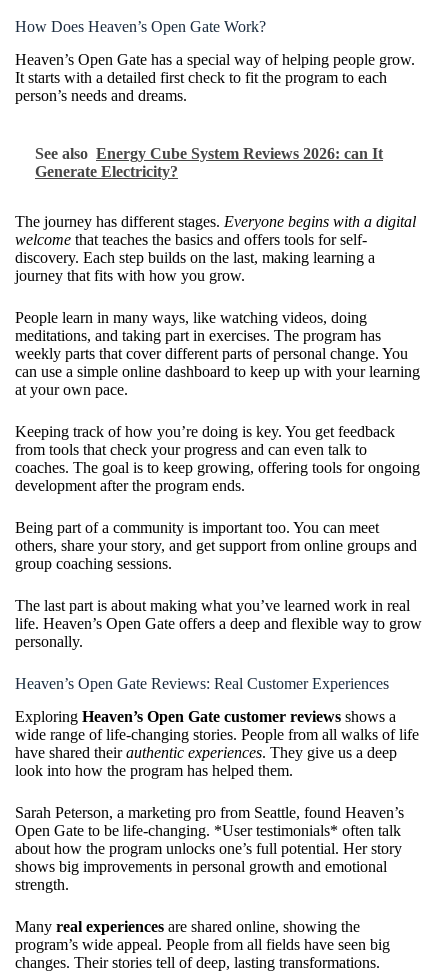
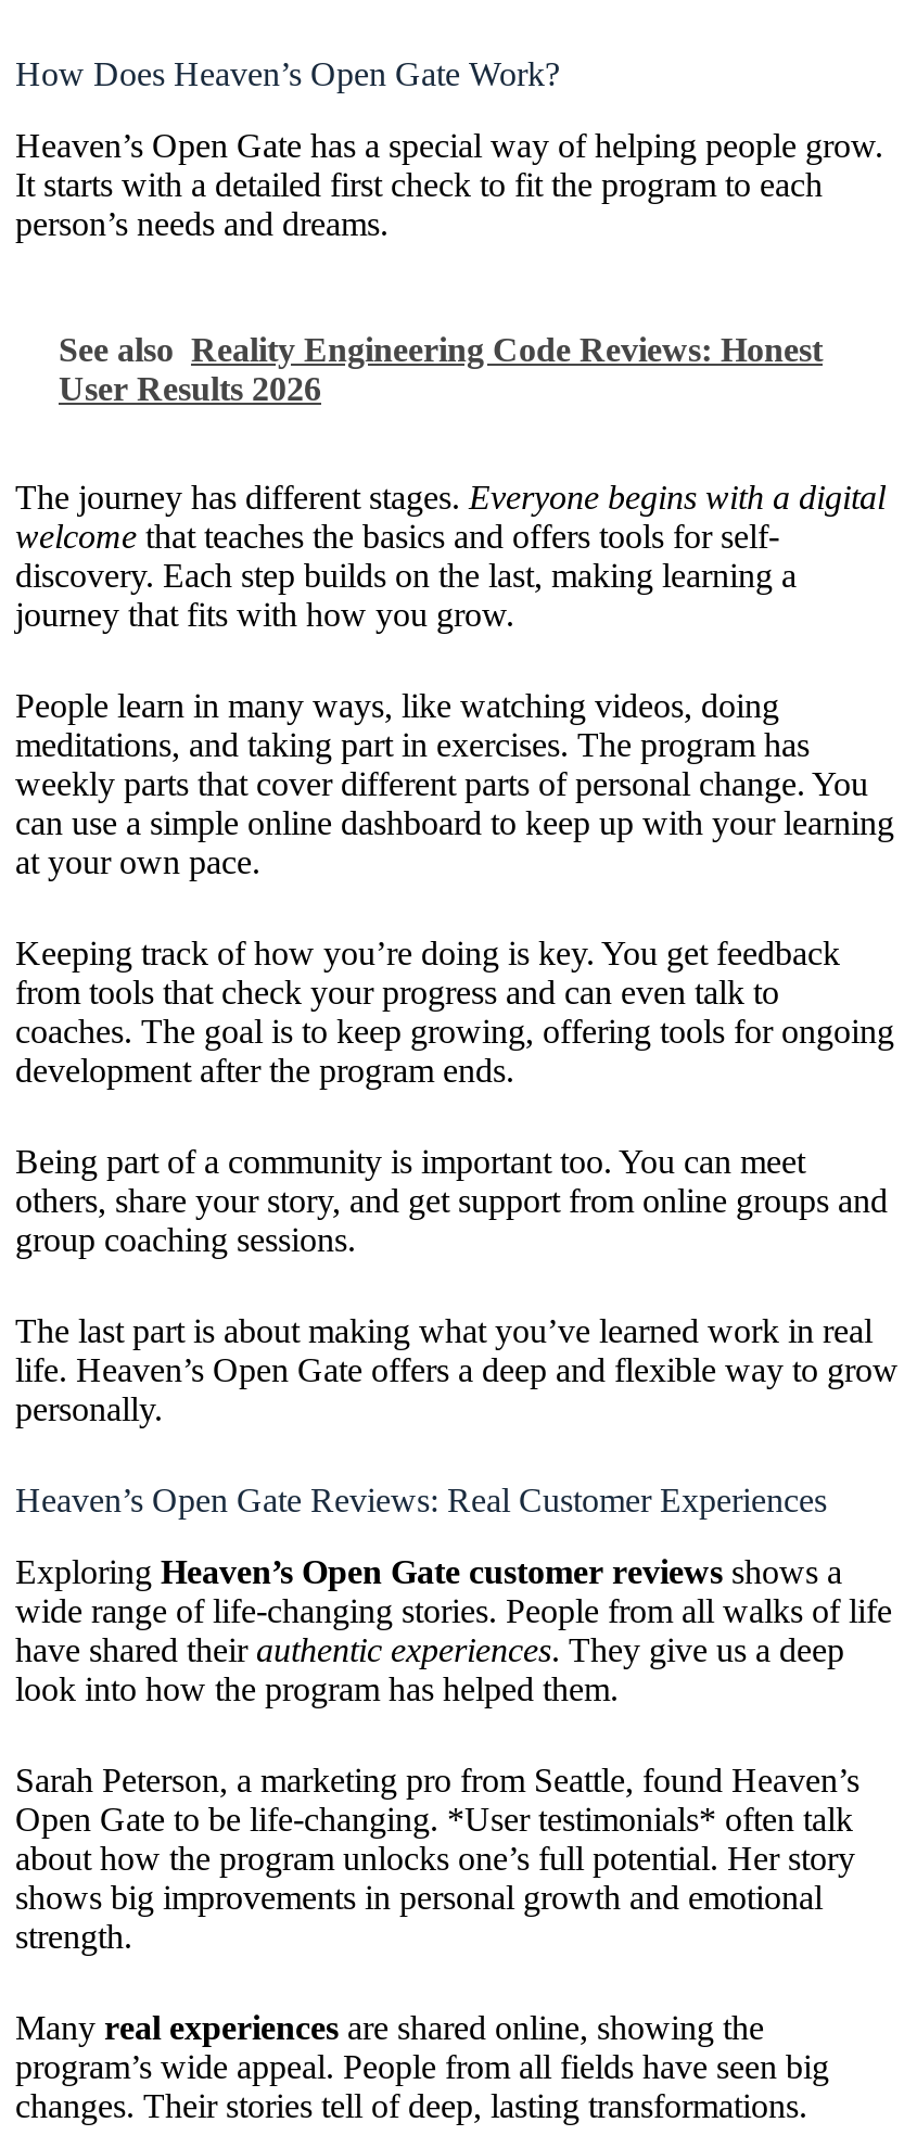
[35,145,383,180] See also Energy Cube System Reviews 2026: can It | Generate Electricity? -> [59,331,823,407] See also Reality Engineering Code Reviews: Honest | User Results 2026

